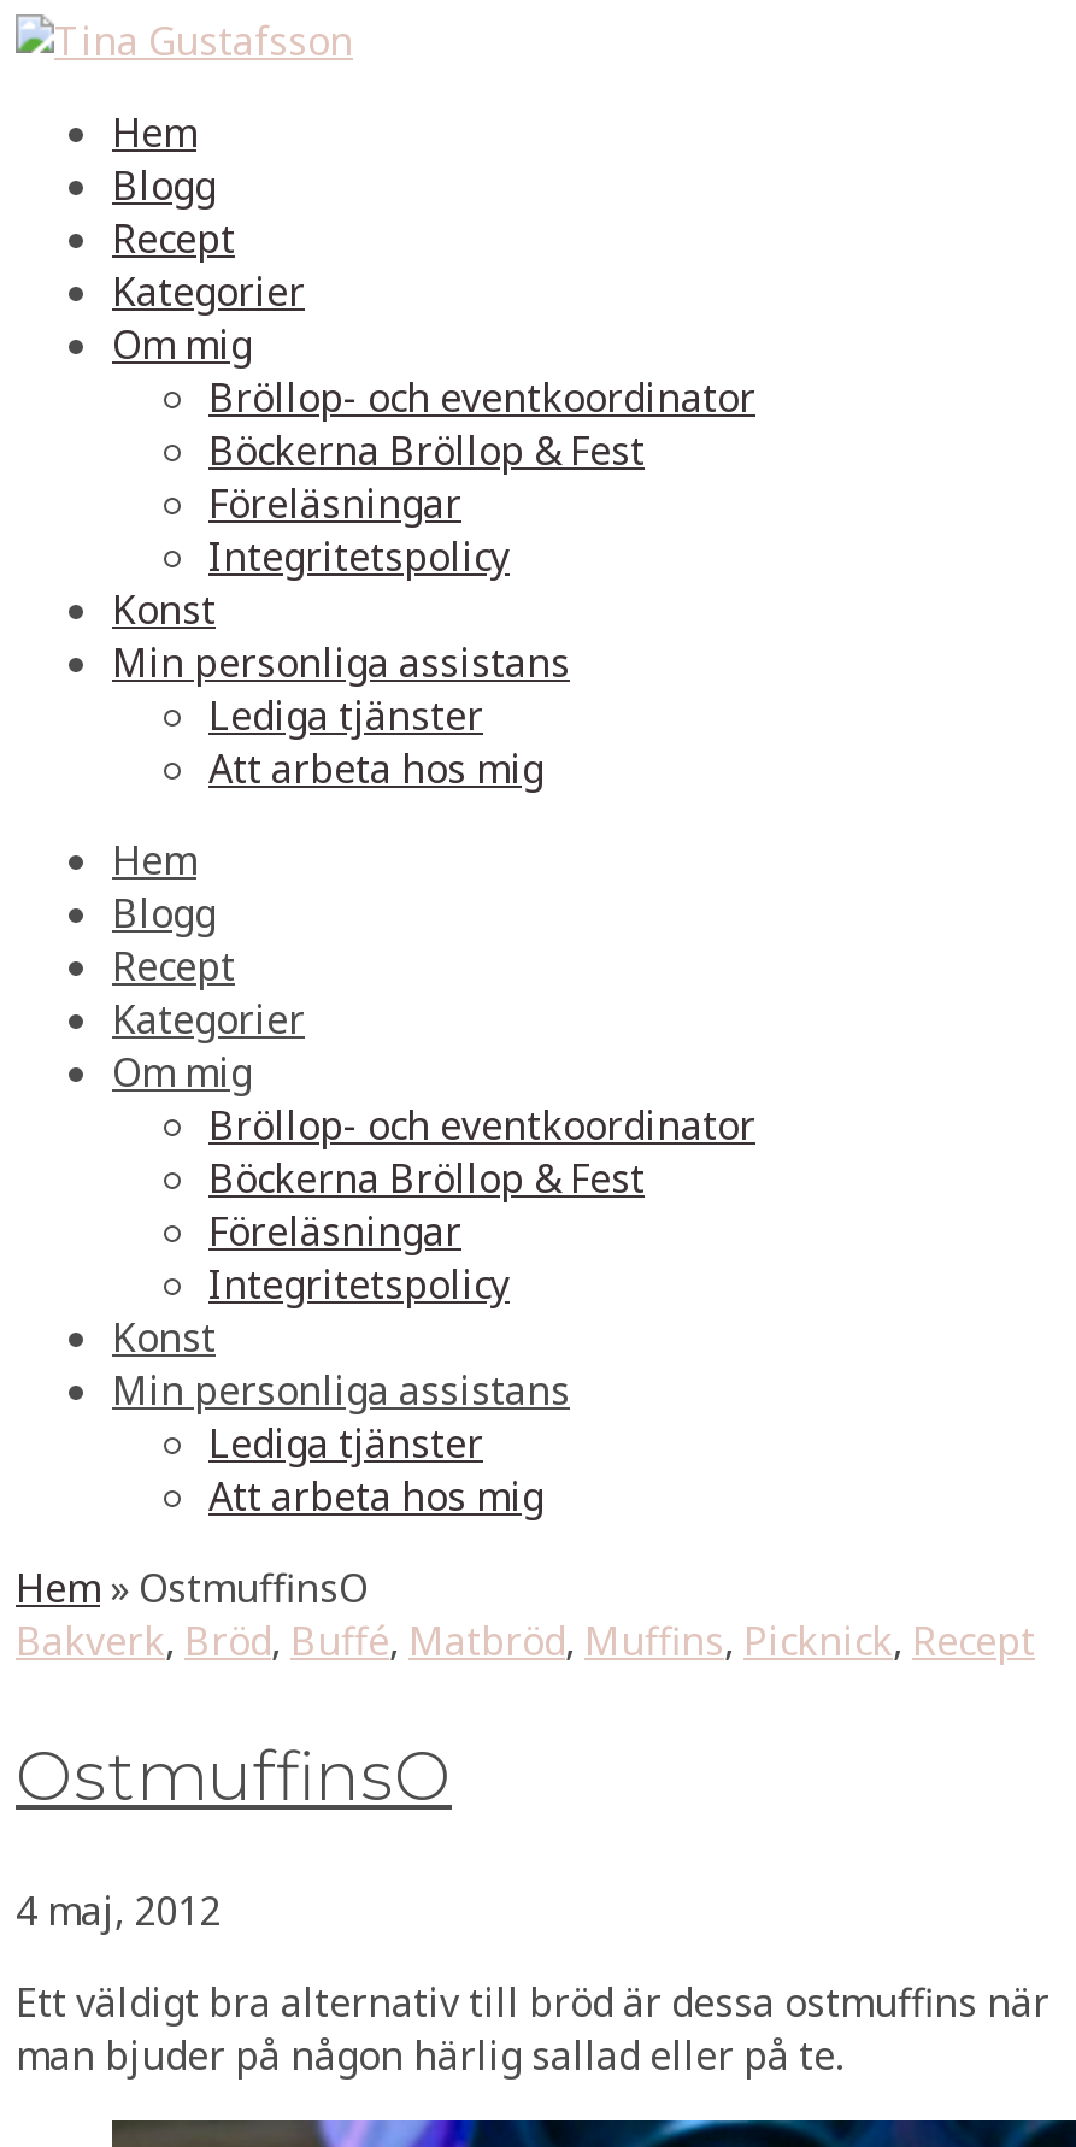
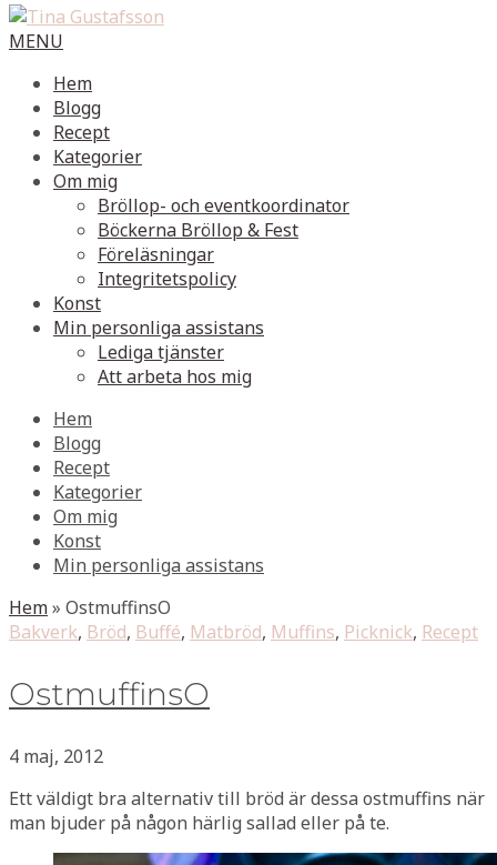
none -> [9,29,63,53] MENU
moved [112,106,755,1099] -> [53,71,349,529]: Hem | Blogg | Recept | ... | Kategorier | Om mig
[208,1099,755,1311] Bröllop- och eventkoordinator | Böckerna Bröllop & Fest | Föreläsningar | Integritetspolicy -> none
[208,1417,543,1523] Lediga tjänster | Att arbeta hos mig -> none

